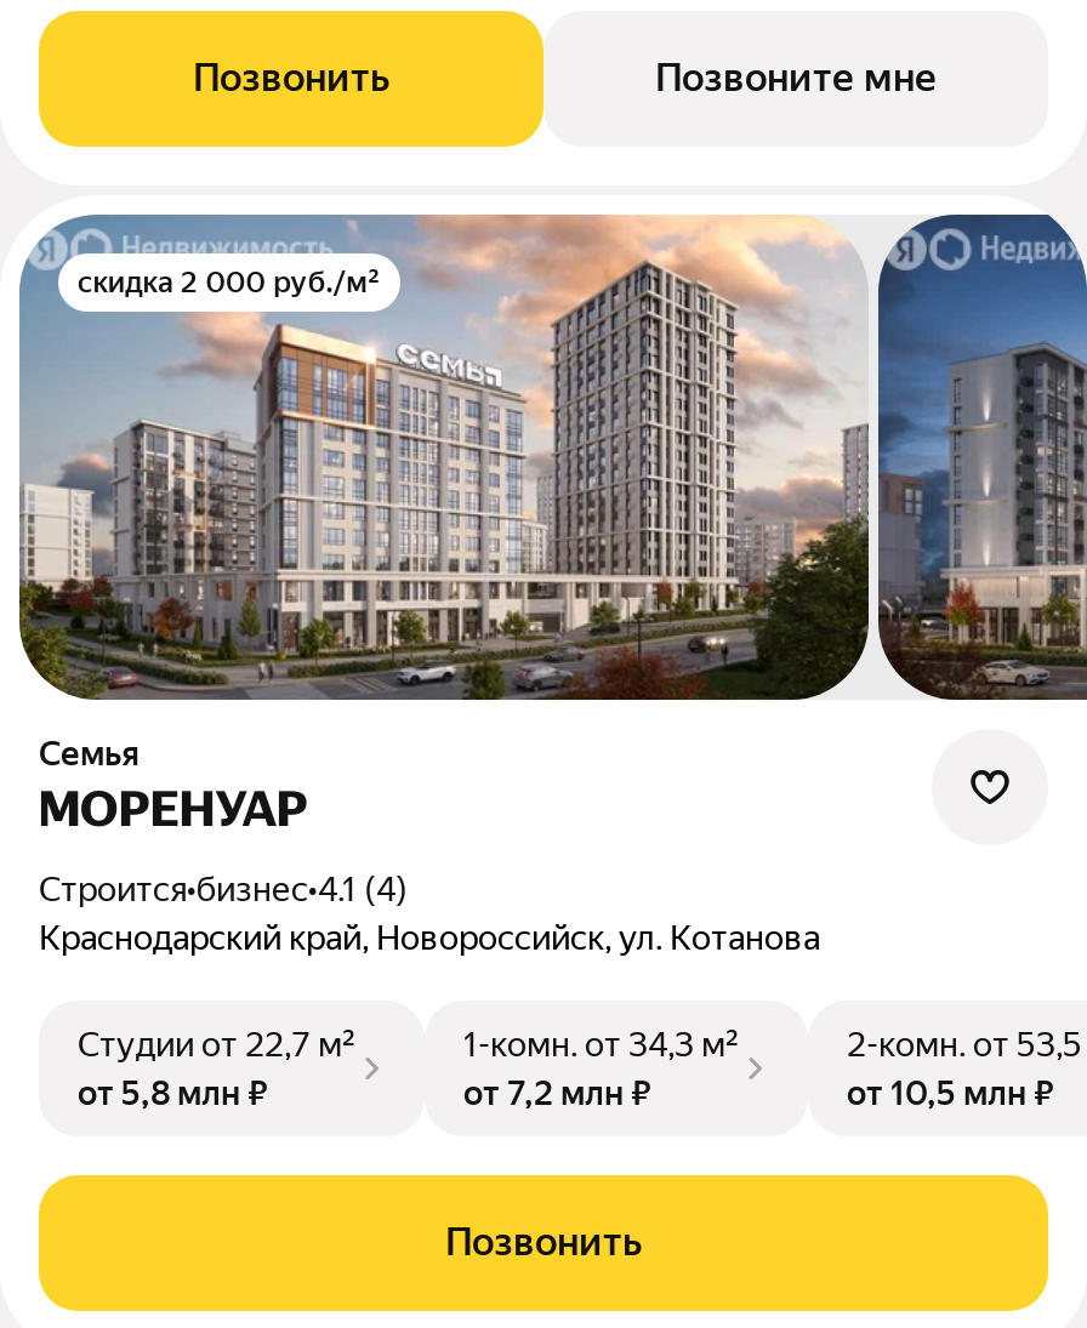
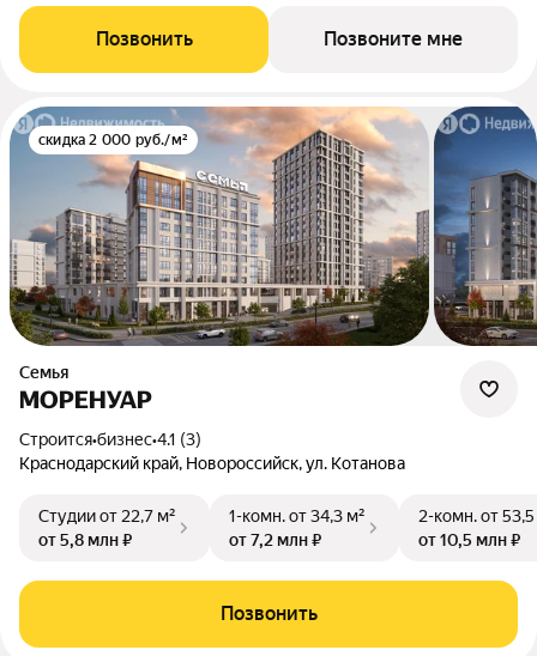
[61,870,408,909] Строится•бизнес•4.1 (4) -> [30,430,201,449] Строится•бизнес•4.1 (3)

